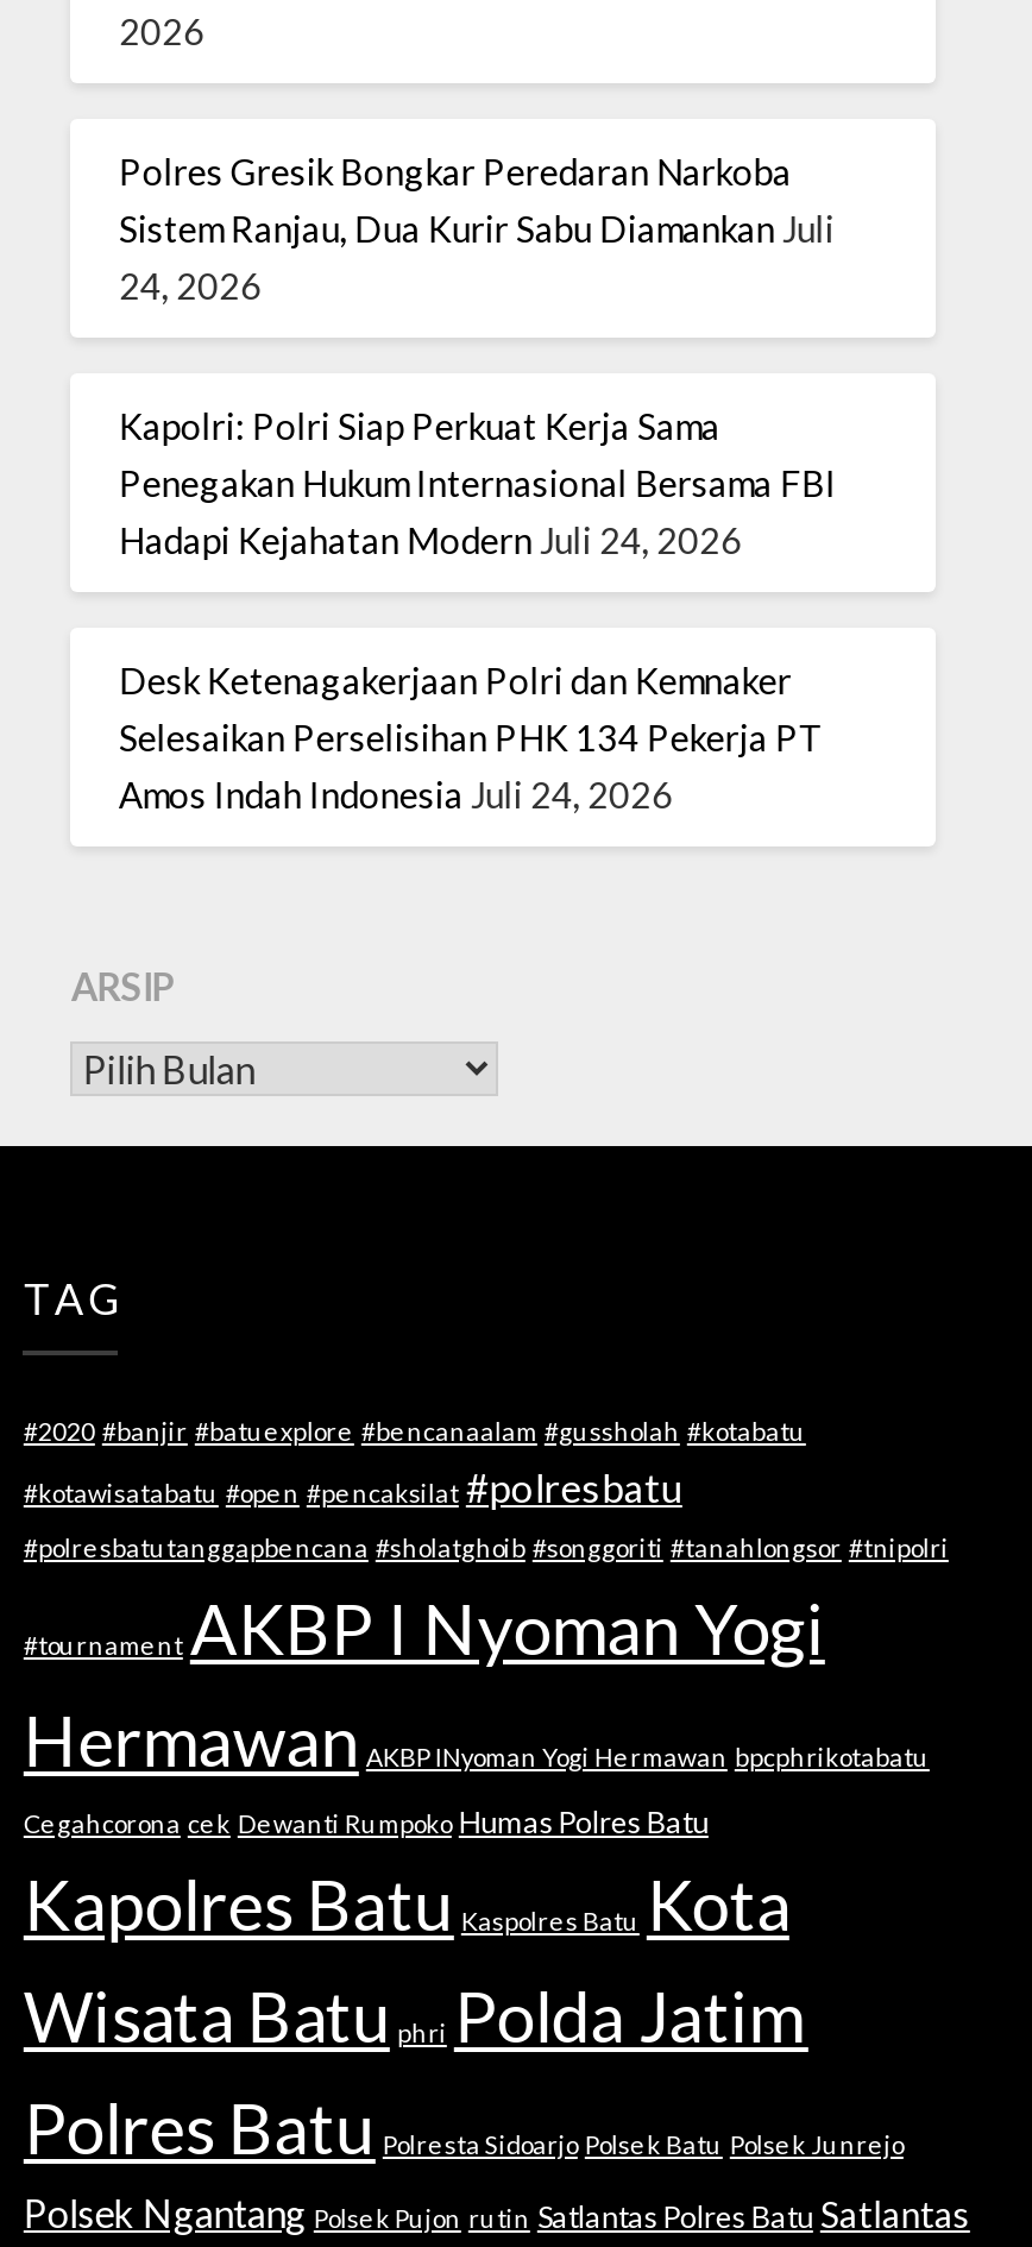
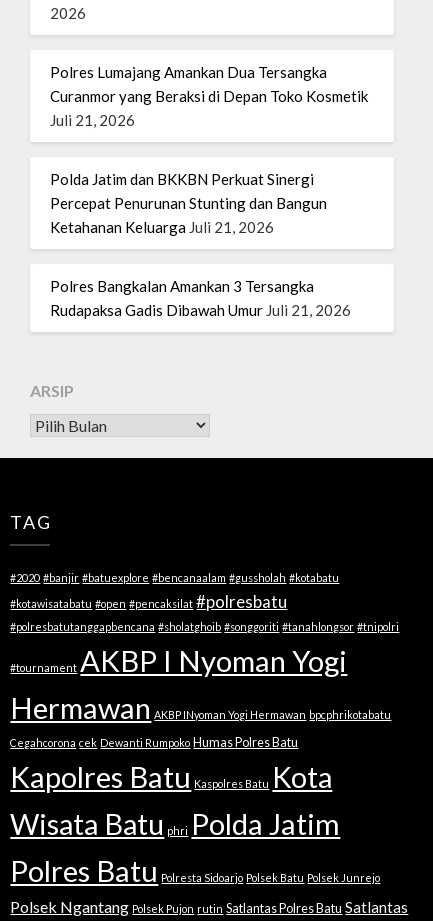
[119,149,834,306] Polres Gresik Bongkar Peredaran Narkoba | Sistem Ranjau, Dua Kurir Sabu Diamankan Juli | 24, 2026 -> [50,63,368,129] Polres Lumajang Amankan Dua Tersangka | Curanmor yang Beraksi di Depan Toko Kosmetik | Juli 21, 2026
[119,404,837,561] Kapolri: Polri Siap Perkuat Kerja Sama | Penegakan Hukum Internasional Bersama FBI | Hadapi Kejahatan Modern Juli 24, 2026 -> [50,170,327,236] Polda Jatim dan BKKBN Perkuat Sinergi | Percepat Penurunan Stunting dan Bangun | Ketahanan Keluarga Juli 21, 2026
[119,658,823,815] Desk Ketenagakerjaan Polri dan Kemnaker | Selesaikan Perselisihan PHK 134 Pekerja PT | Amos Indah Indonesia Juli 24, 2026 -> [50,277,351,319] Polres Bangkalan Amankan 3 Tersangka | Rudapaksa Gadis Dibawah Umur Juli 21, 2026

